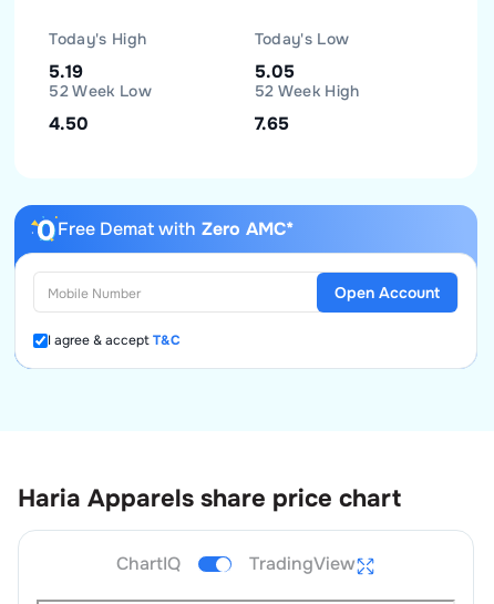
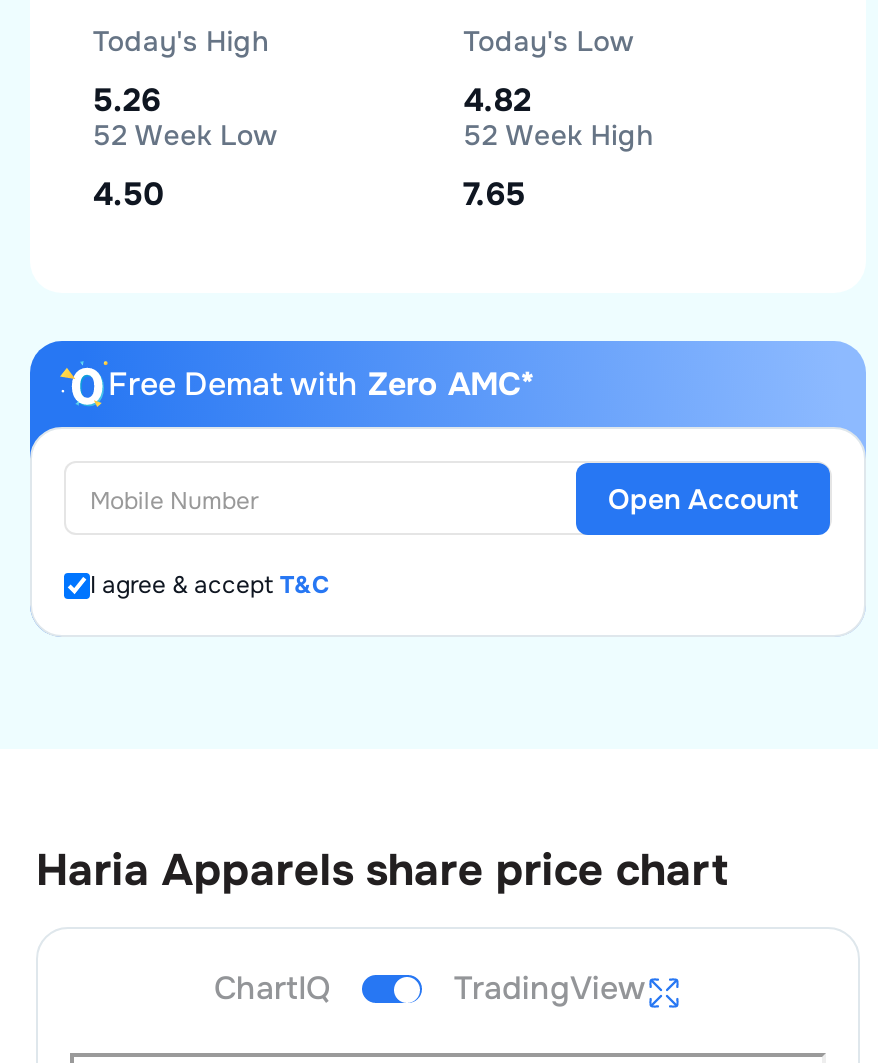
[49,60,84,83] 5.19 -> [93,79,161,121] 5.26
[254,60,294,83] 5.05 -> [463,79,531,121] 4.82

